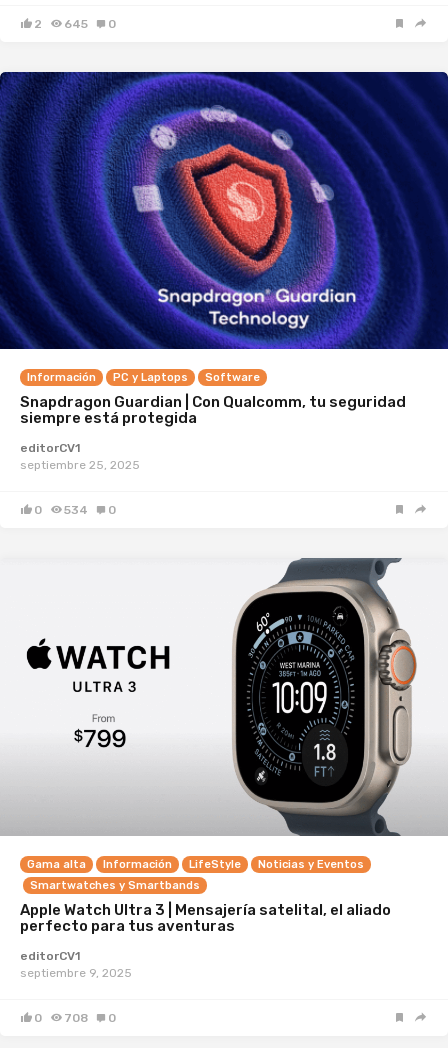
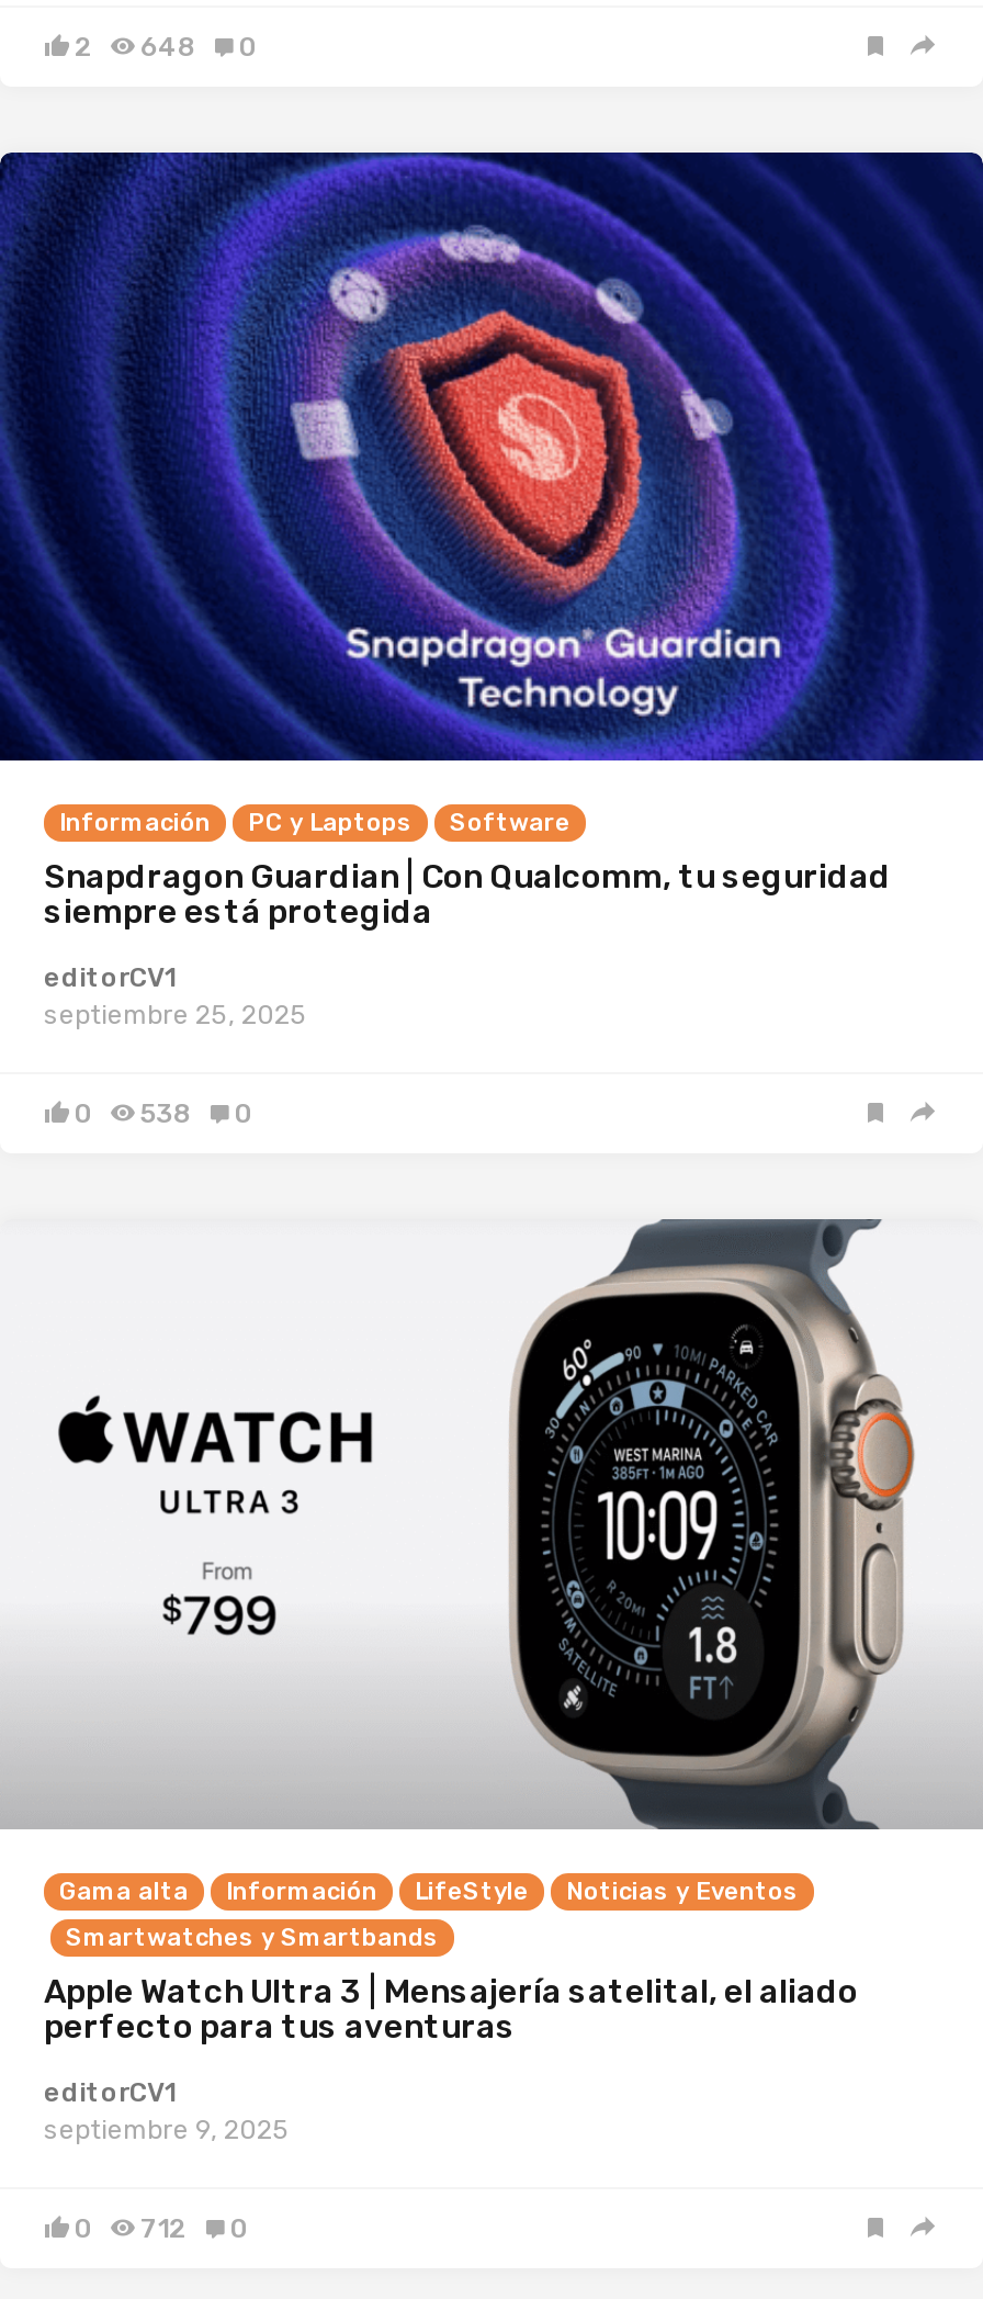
[34,17,116,31] 2 645 0 -> [75,32,257,62] 2 648 0
[34,503,116,517] 0 534 0 -> [75,1099,252,1130] 0 538 0
[34,1011,116,1025] 0 708 0 -> [75,2213,248,2243] 0 712 0

